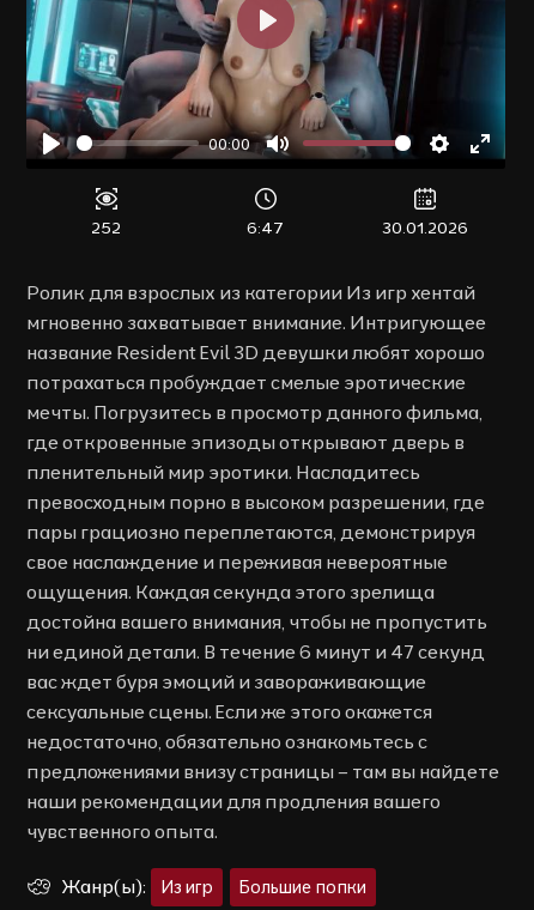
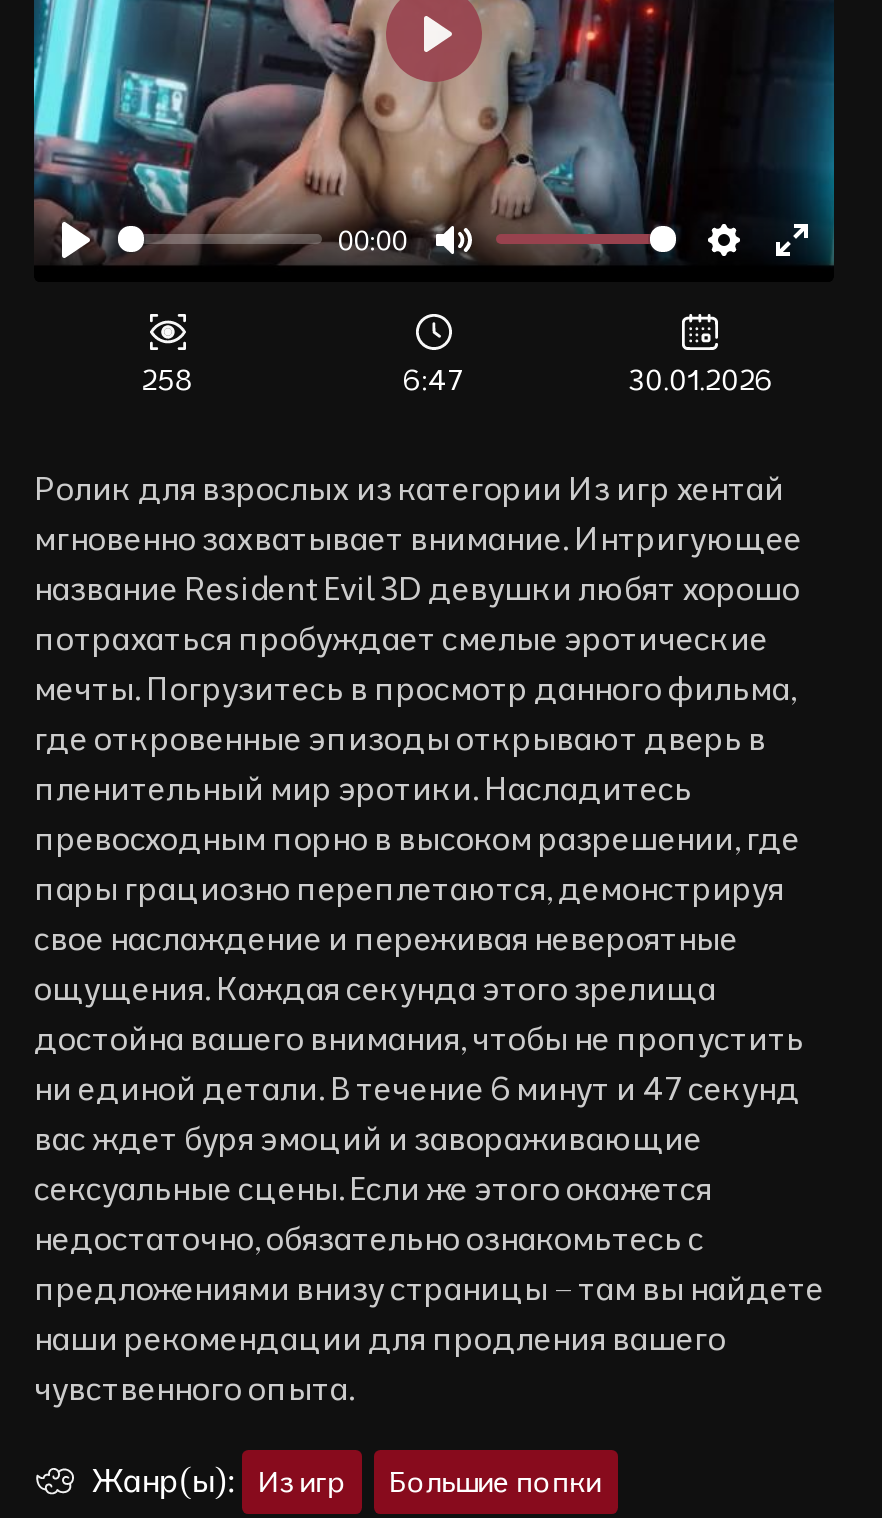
[91,217,121,238] 252 -> [141,362,193,398] 258

